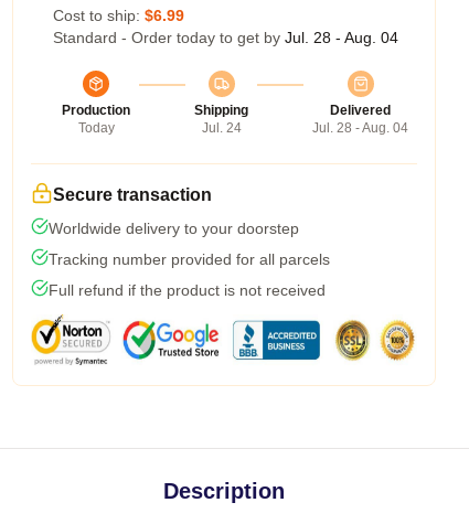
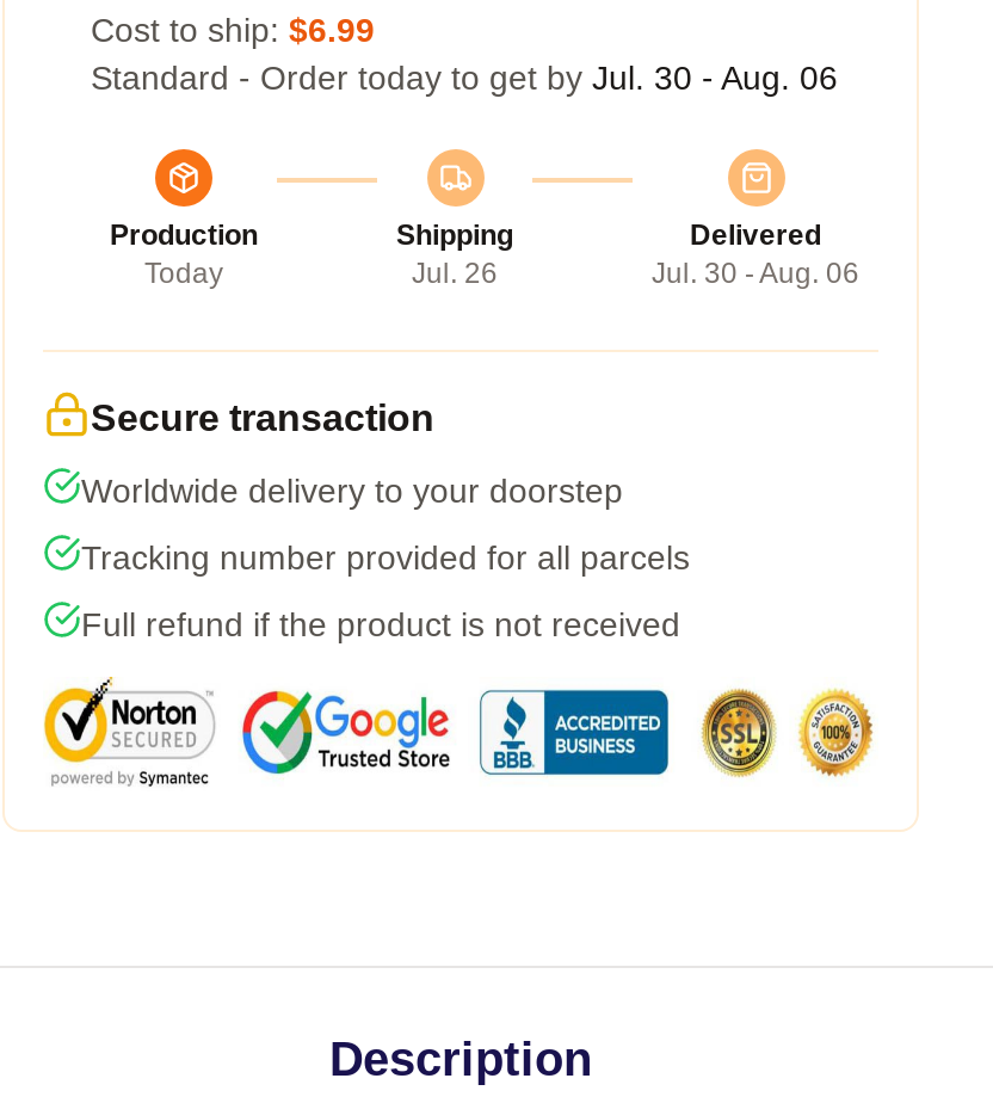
[53,28,398,46] Standard - Order today to get by Jul. 28 - Aug. 04 -> [91,58,838,96] Standard - Order today to get by Jul. 30 - Aug. 06
[201,120,241,135] Jul. 24 -> [412,256,498,289] Jul. 26
[312,120,408,135] Jul. 28 - Aug. 04 -> [652,256,859,289] Jul. 30 - Aug. 06

